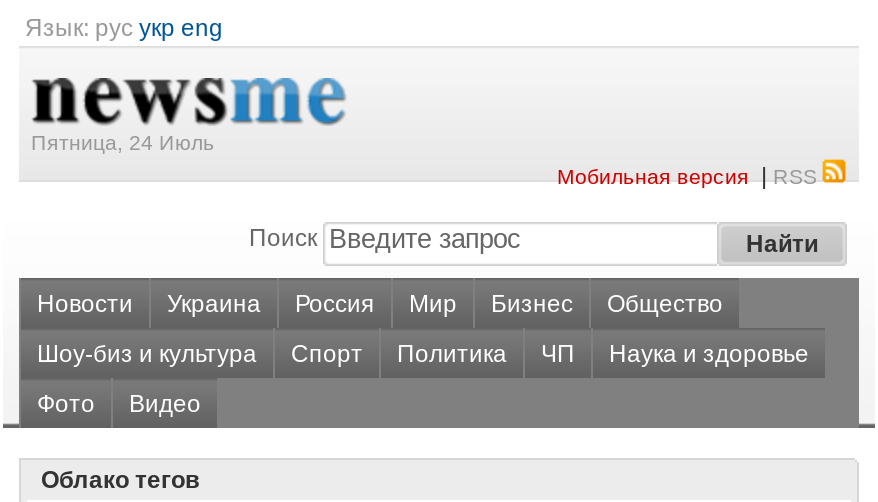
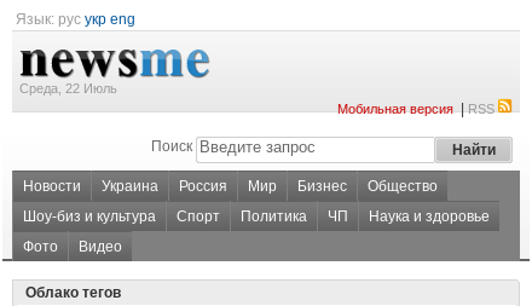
[31,130,215,154] Пятница, 24 Июль -> [19,81,117,96] Среда, 22 Июль

